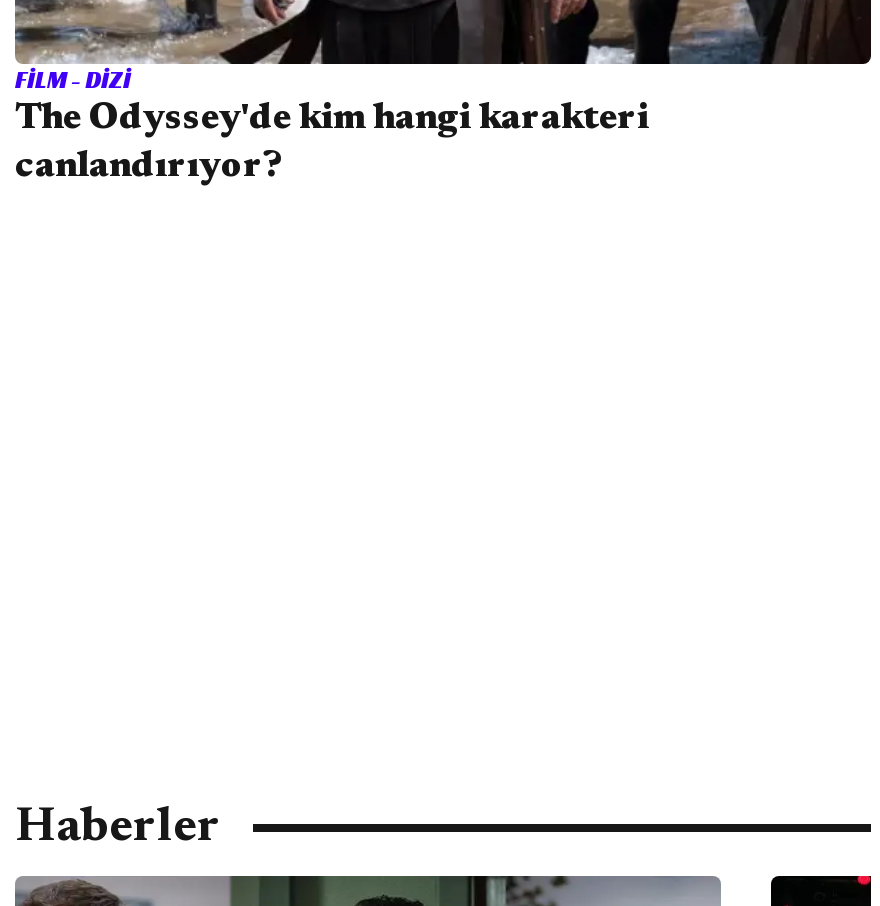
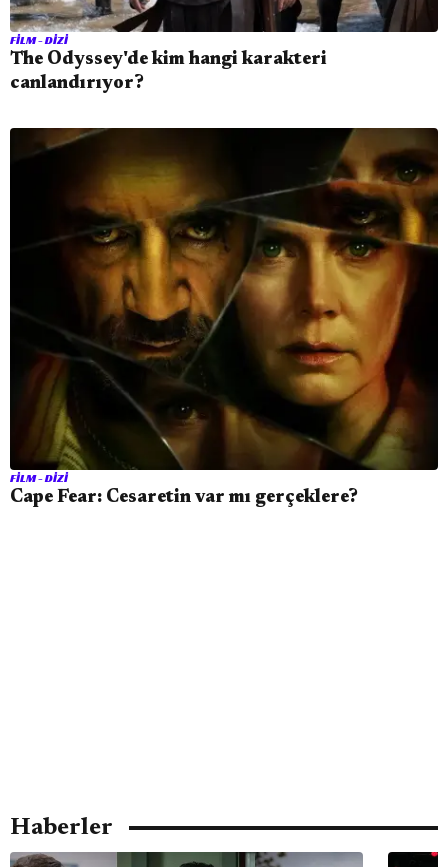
none -> [9,127,438,507] [image] | FILM - DIZI | Cape Fear: Cesaretin var mı gerçeklere?

